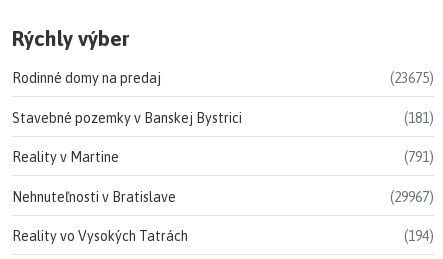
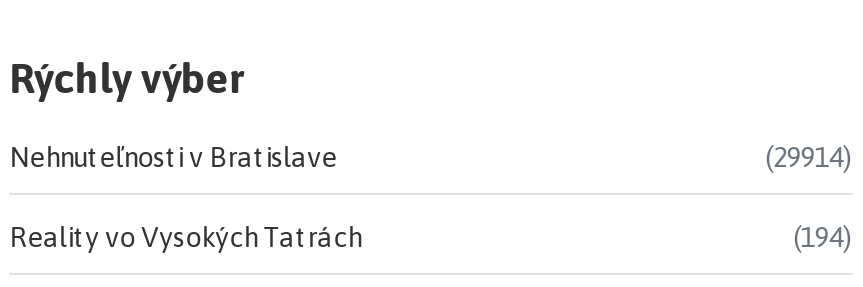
[12,70,434,165] Rodinné domy na predaj | (23675) | Stavebné pozemky v Banskej Bystrici | (181) | Reality v Martine | (791) -> none
[390,189,434,205] (29967) -> [765,142,853,174] (29914)

